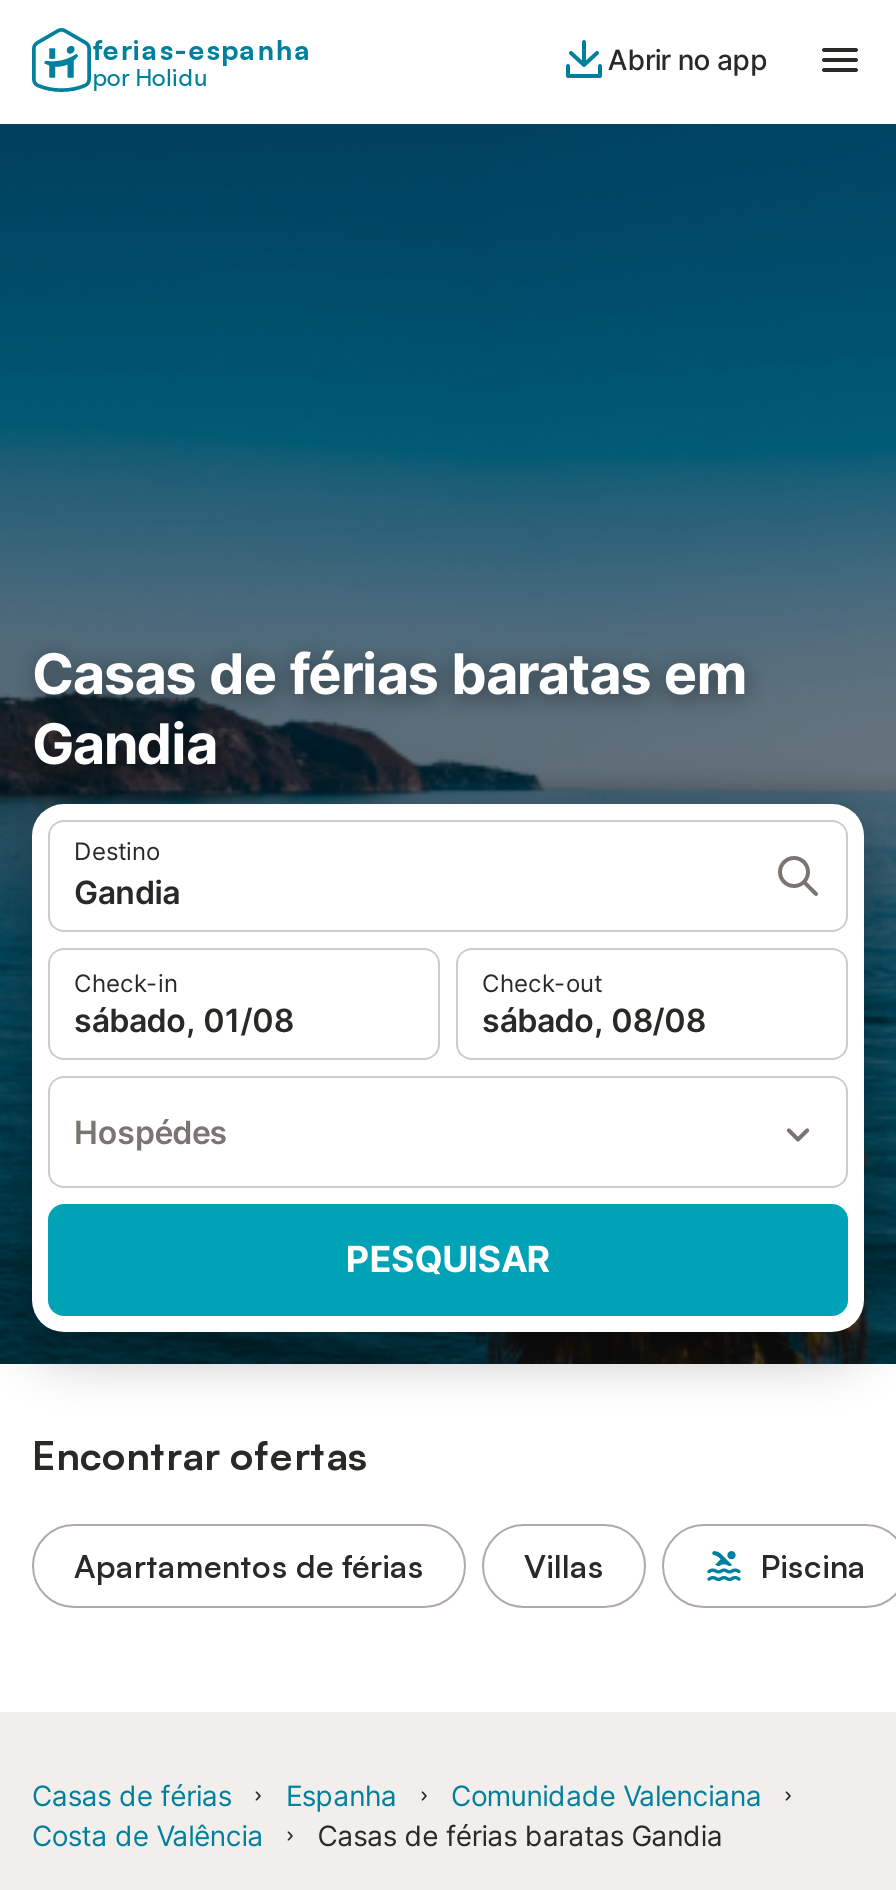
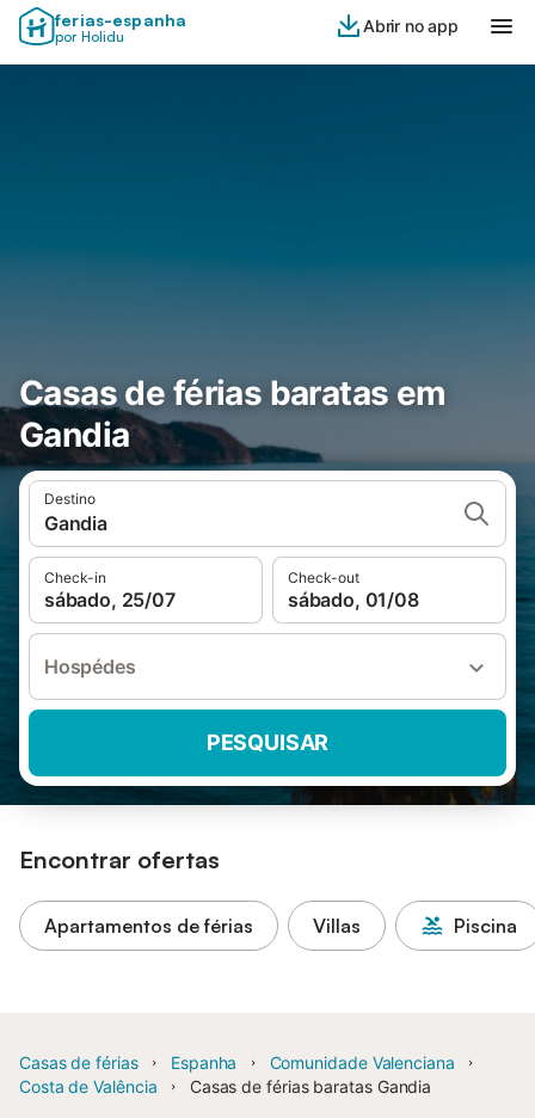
[74,1000,293,1040] sábado, 01/08 -> [44,588,175,612] sábado, 25/07
[482,1000,705,1040] sábado, 08/08 -> [288,588,419,612] sábado, 01/08

